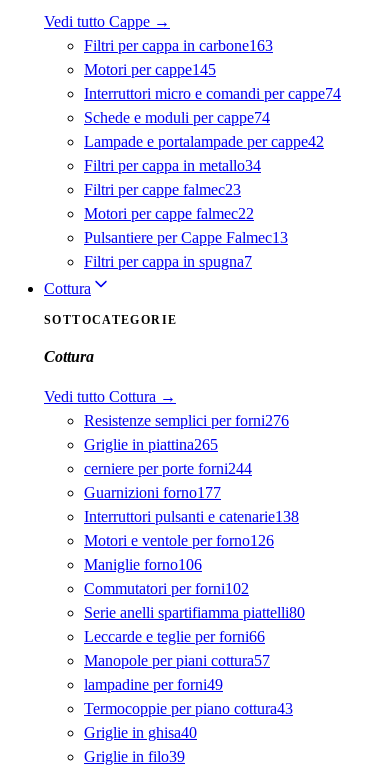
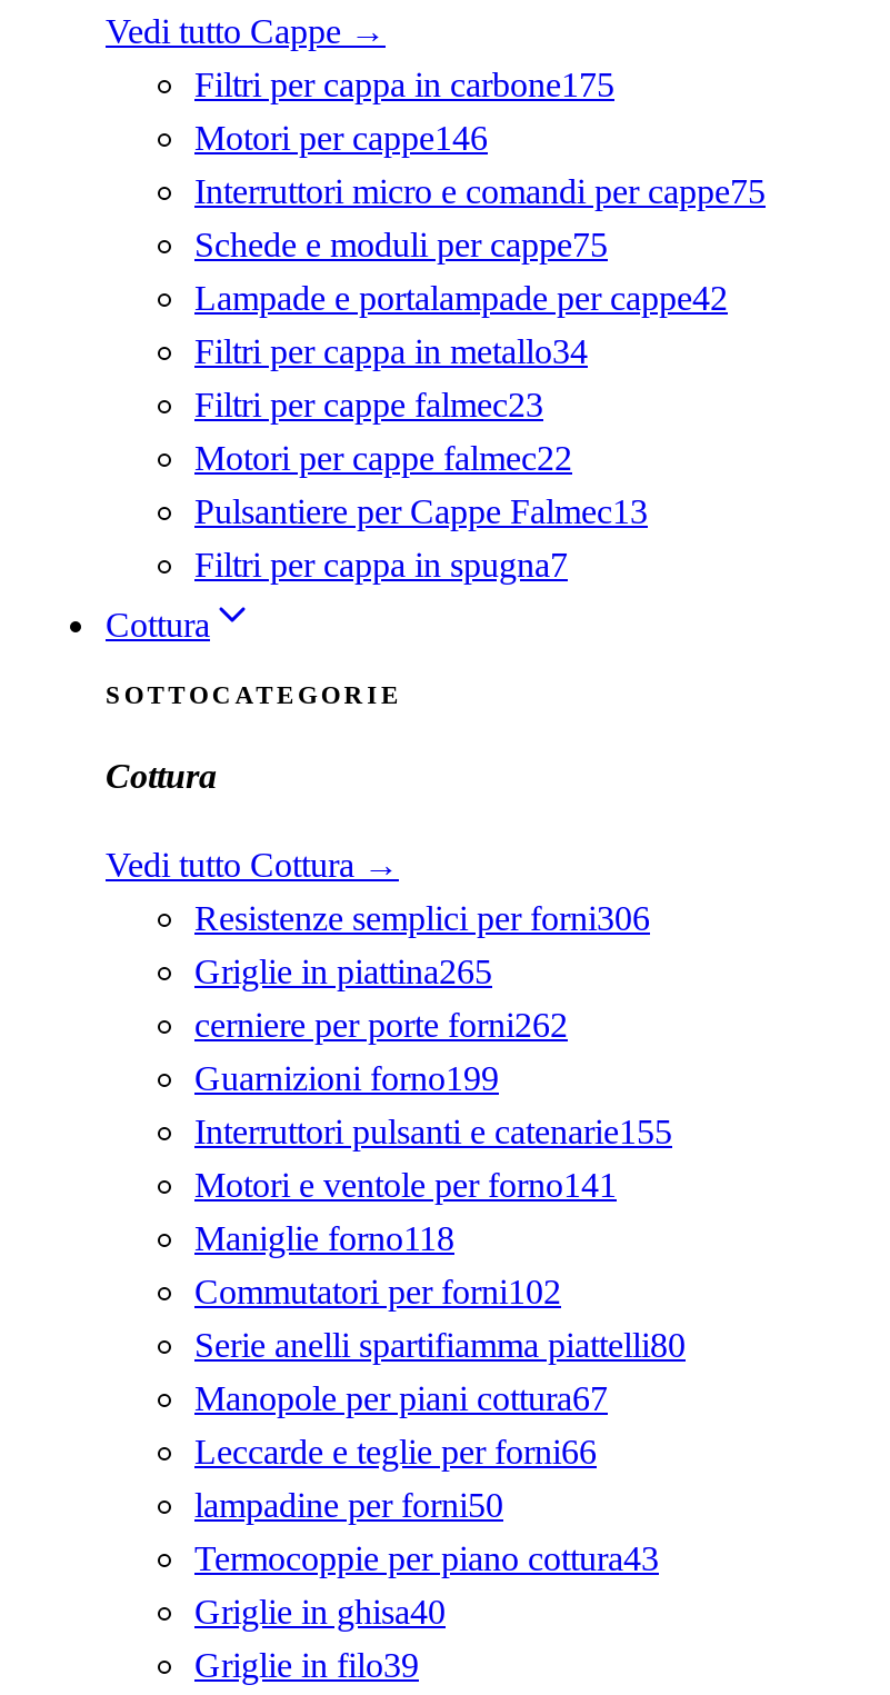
[84,37,273,54] Filtri per cappa in carbone163 -> [194,65,614,102] Filtri per cappa in carbone175
[84,61,216,78] Motori per cappe145 -> [194,118,488,156] Motori per cappe146
[84,85,341,102] Interruttori micro e comandi per cappe74 -> [194,171,766,209] Interruttori micro e comandi per cappe75
[84,109,270,126] Schede e moduli per cappe74 -> [194,225,608,263] Schede e moduli per cappe75
[84,412,289,429] Resistenze semplici per forni276 -> [194,899,650,937] Resistenze semplici per forni306
[84,460,252,477] cerniere per porte forni244 -> [194,1006,568,1044] cerniere per porte forni262
[84,484,221,501] Guarnizioni forno177 -> [194,1059,499,1097] Guarnizioni forno199
[84,508,299,525] Interruttori pulsanti e catenarie138 -> [194,1113,672,1151] Interruttori pulsanti e catenarie155
[84,532,274,549] Motori e ventole per forno126 -> [194,1166,617,1204] Motori e ventole per forno141
[84,556,202,573] Maniglie forno106 -> [194,1220,454,1257] Maniglie forno118
none -> [194,1380,608,1417] Manopole per piani cottura67
moved [84,628,265,645] -> [194,1433,597,1471]: Leccarde e teglie per forni66
[84,652,270,693] Manopole per piani cottura57 | lampadine per forni49 -> [194,1486,503,1524] lampadine per forni50

